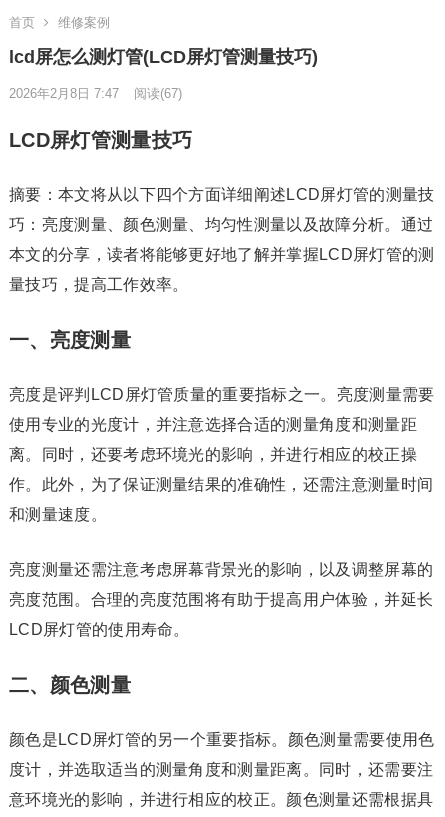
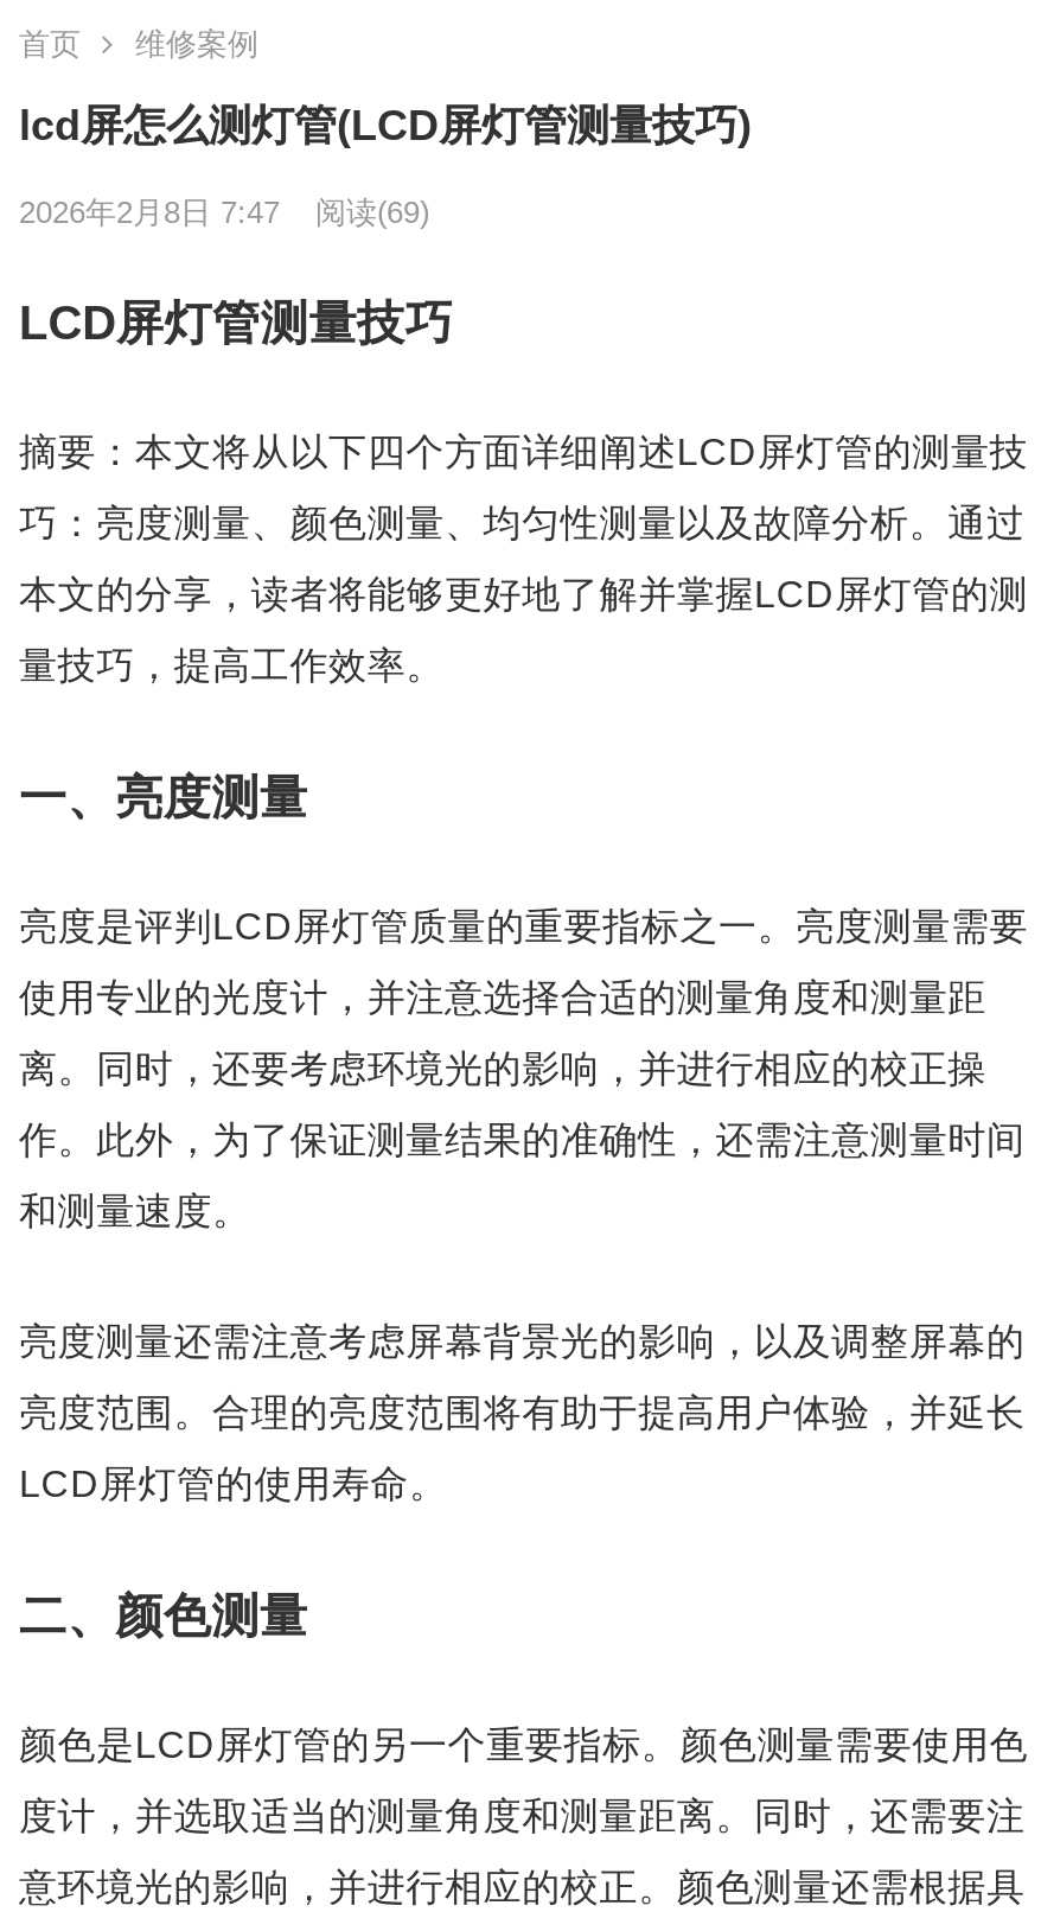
[9,86,182,101] 2026年2月8日 7:47 阅读(67) -> [19,195,429,230] 2026年2月8日 7:47 阅读(69)

